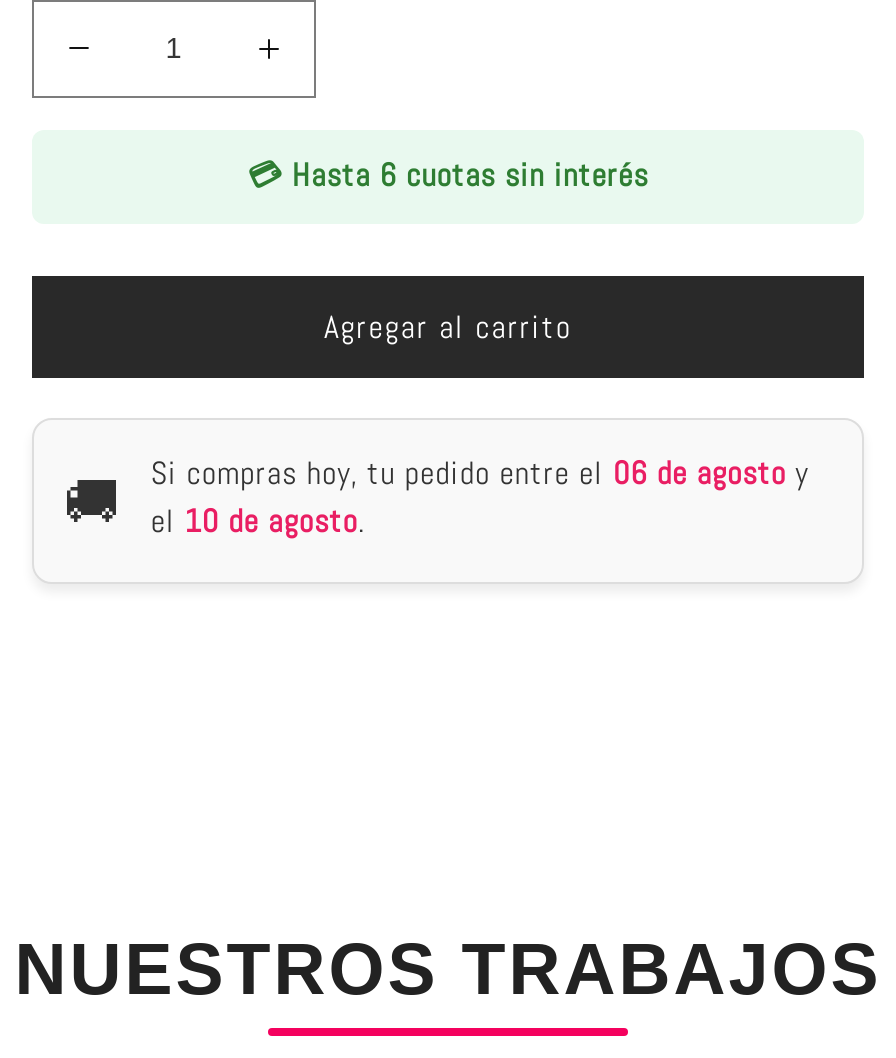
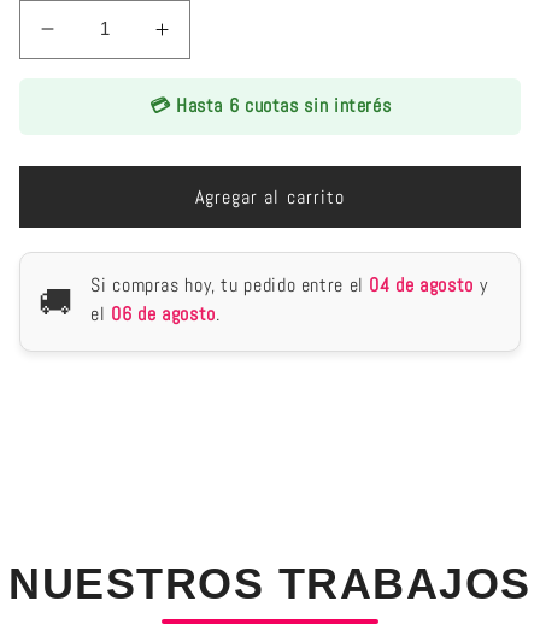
[151,452,809,494] Si compras hoy, tu pedido entre el 06 de agosto y -> [91,272,487,298] Si compras hoy, tu pedido entre el 04 de agosto y
[151,500,365,542] el 10 de agosto. -> [91,301,220,327] el 06 de agosto.

